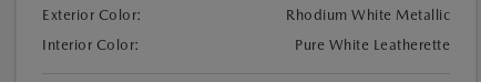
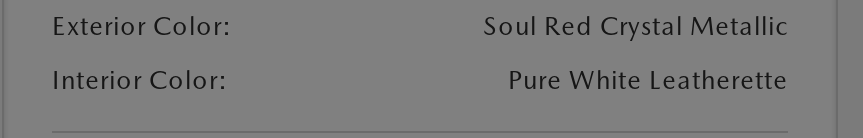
[286,7,450,24] Rhodium White Metallic -> [483,12,788,42] Soul Red Crystal Metallic

